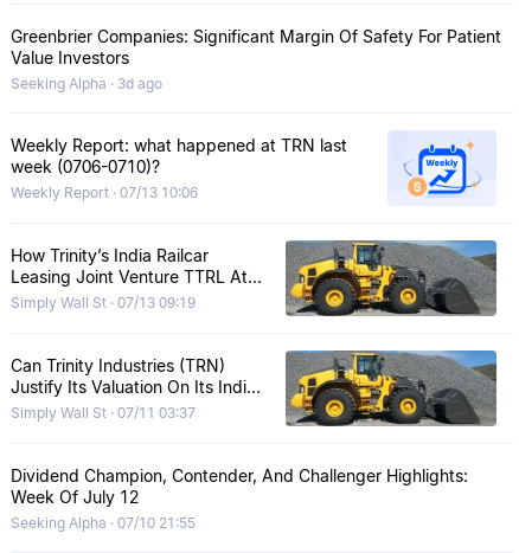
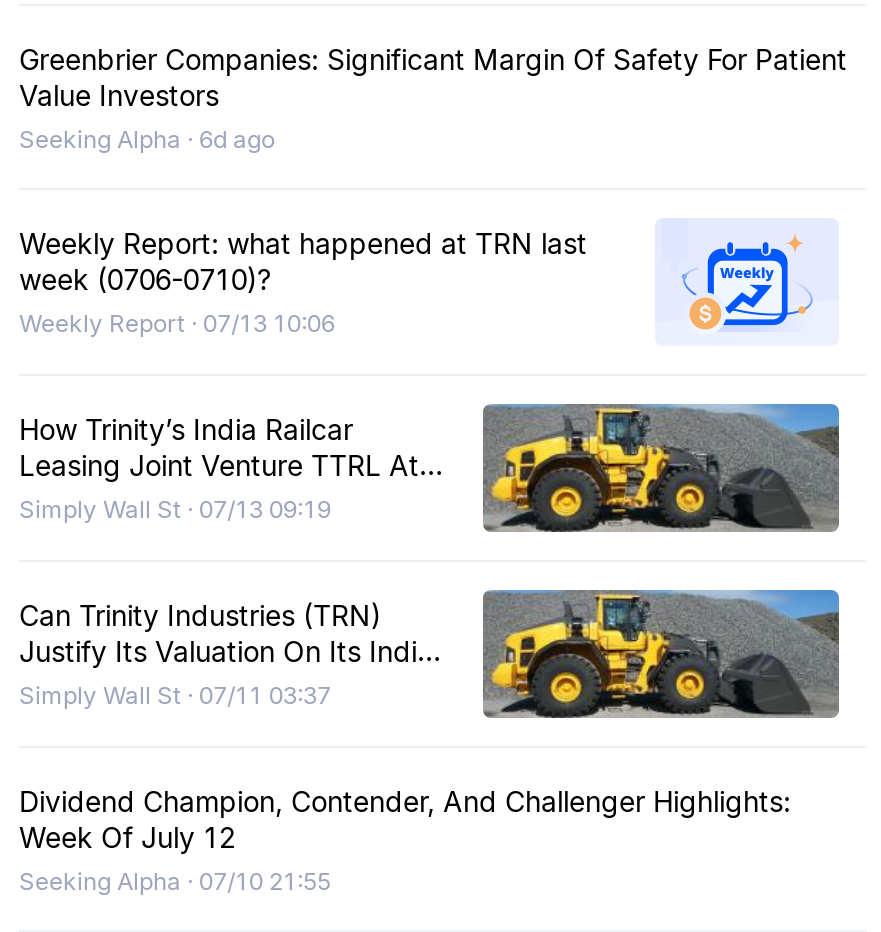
[11,74,162,92] Seeking Alpha · 3d ago -> [19,123,275,153] Seeking Alpha · 6d ago

